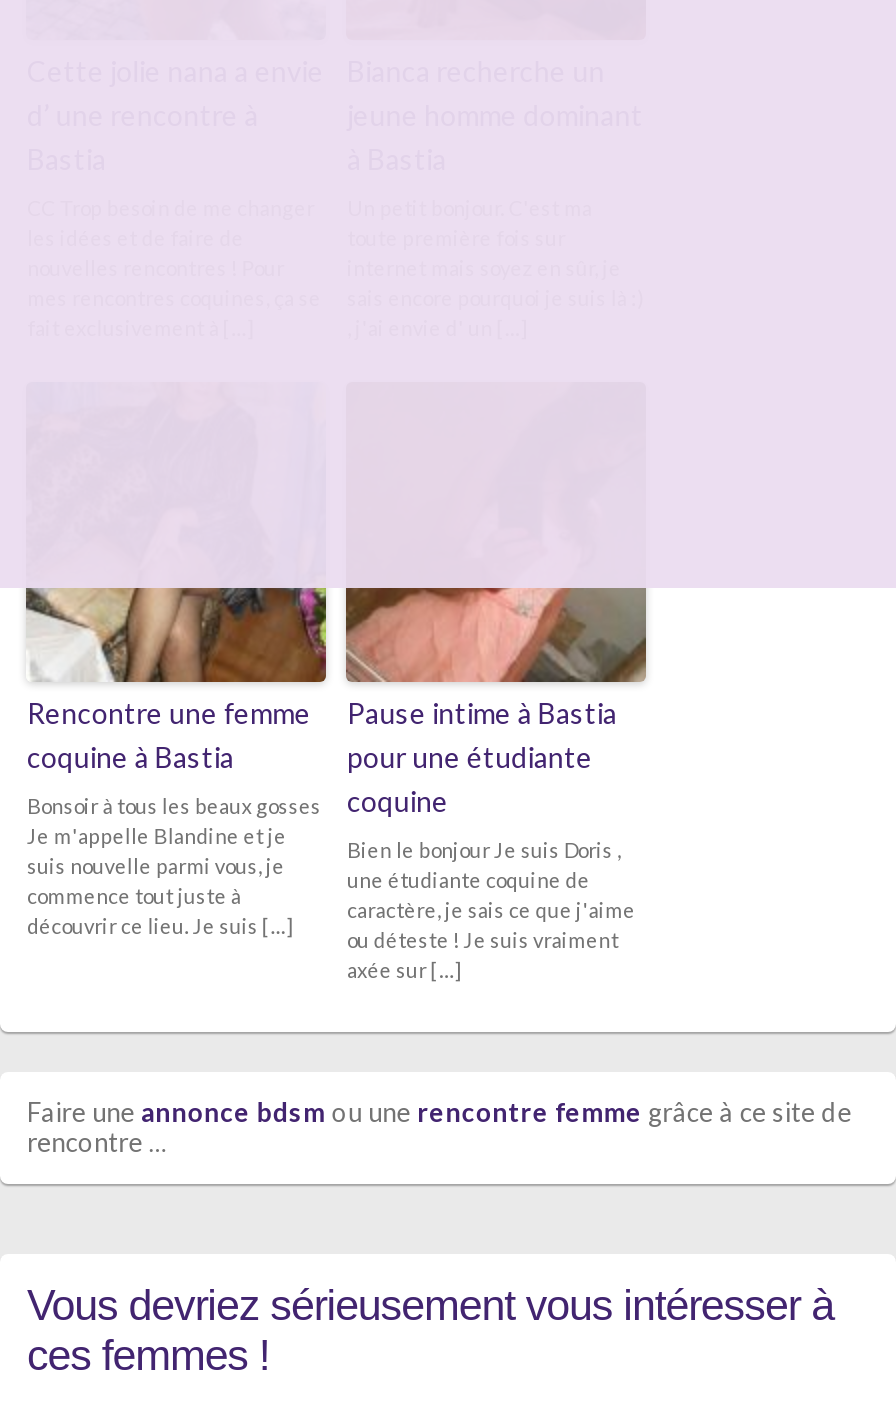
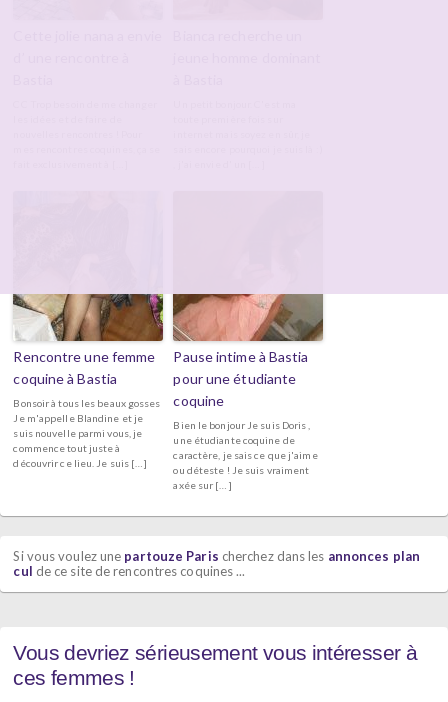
[27,1096,852,1158] Faire une annonce bdsm ou une rencontre femme grâce à ce site de | rencontre ... -> [13,548,420,579] Si vous voulez une partouze Paris cherchez dans les annonces plan | cul de ce site de rencontres coquines ...

